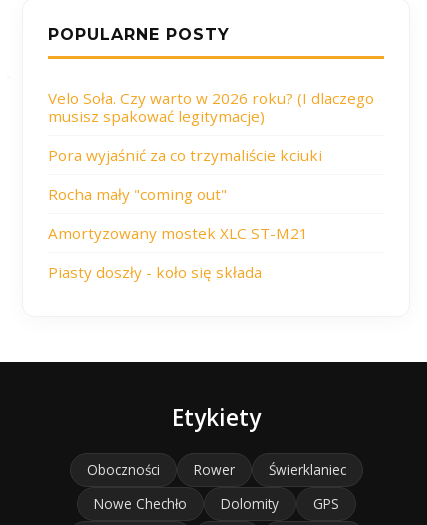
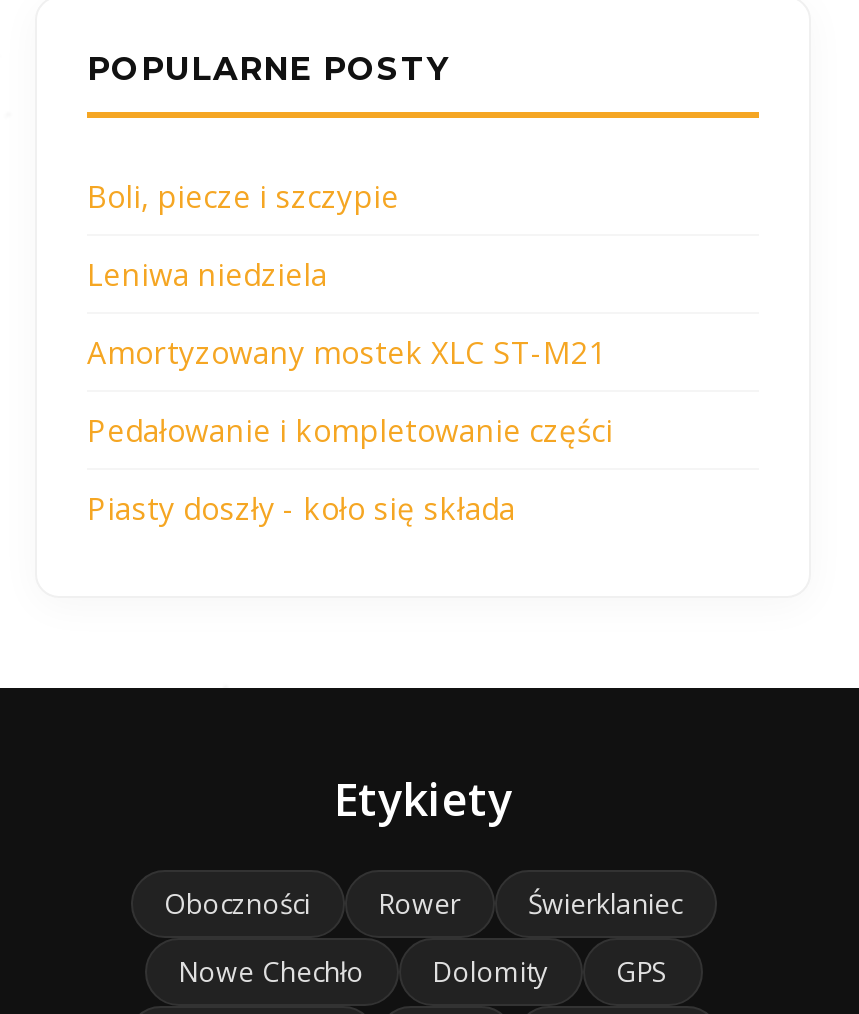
[48,88,374,204] Velo Soła. Czy warto w 2026 roku? (I dlaczego | musisz spakować legitymacje) | Pora wyjaśnić za co trzymaliście kciuki | Rocha mały "coming out" -> [87,177,399,295] Boli, piecze i szczypie | Leniwa niedziela
moved [48,223,308,243] -> [87,333,607,373]: Amortyzowany mostek XLC ST-M21
none -> [87,411,613,451] Pedałowanie i kompletowanie części

